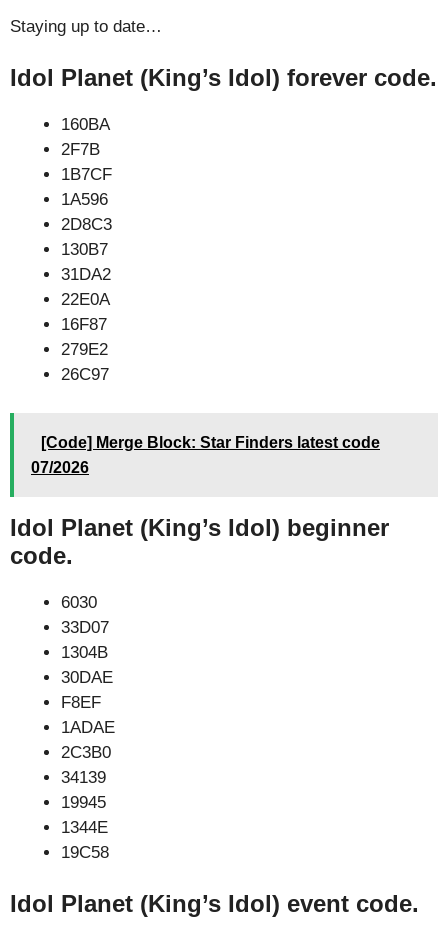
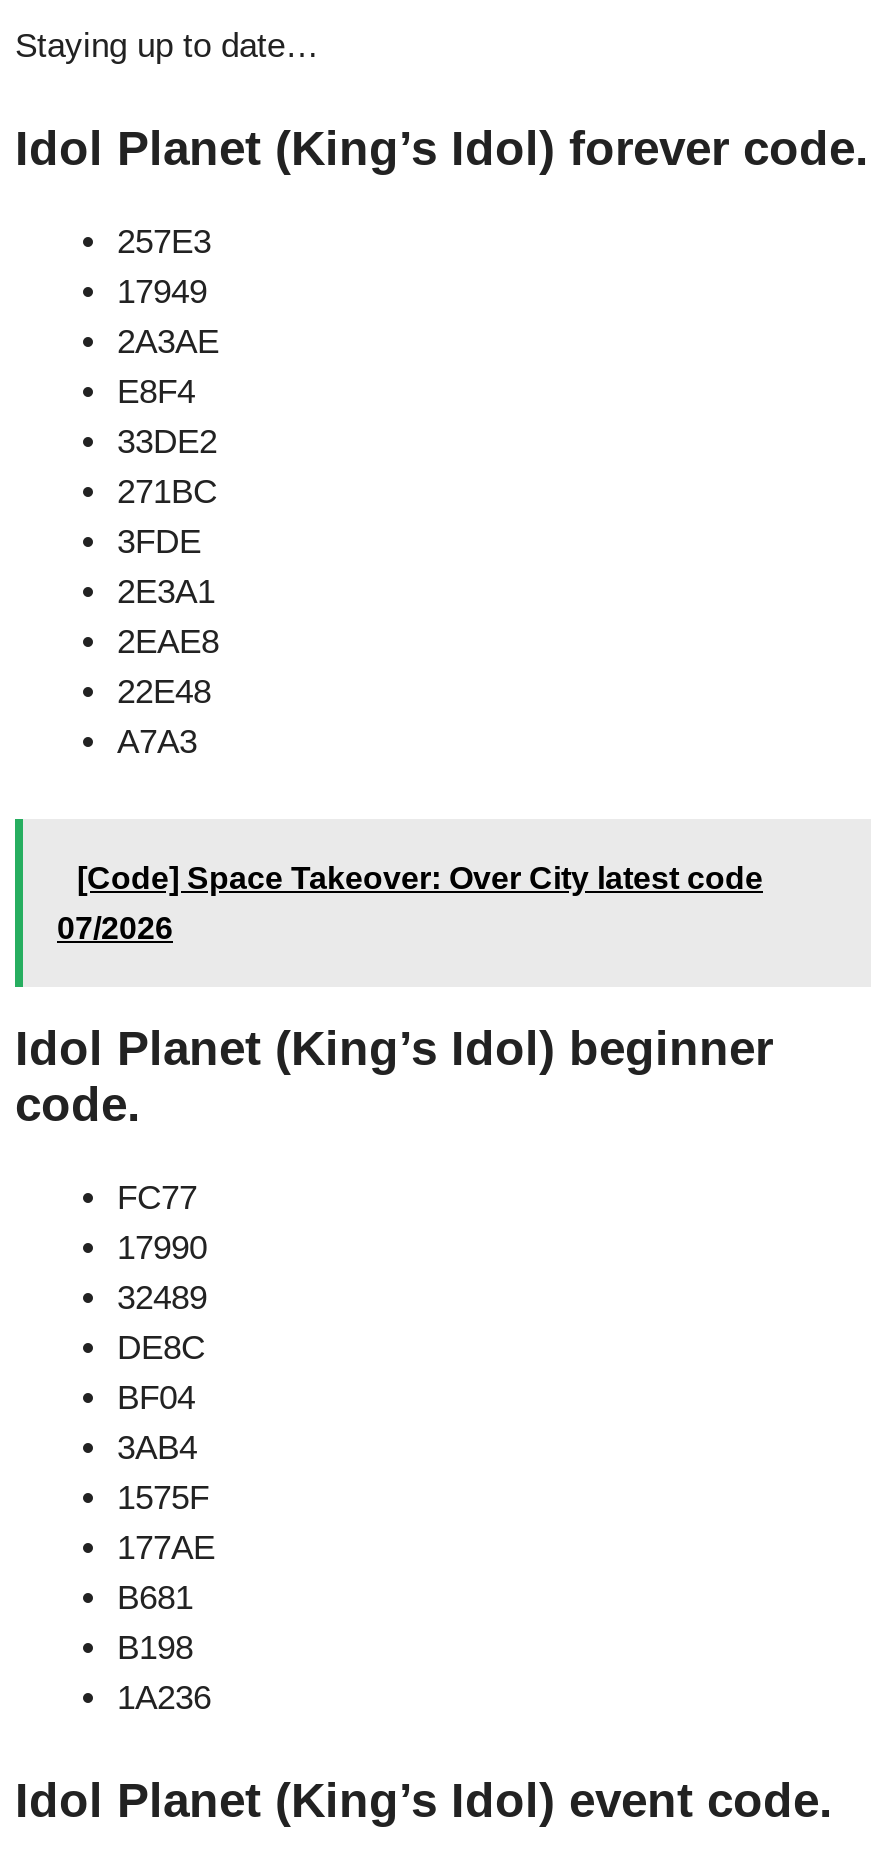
[61,115,112,384] 160BA | 2F7B | 1B7CF | 1A596 | 2D8C3 | 130B7 | 31DA2 | 22E0A | 16F87 | 279E2 | 26C97 -> [117,223,219,761] 257E3 | 17949 | 2A3AE | E8F4 | 33DE2 | 271BC | 3FDE | 2E3A1 | 2EAE8 | 22E48 | A7A3
[41,433,380,450] [Code] Merge Block: Star Finders latest code -> [77,860,763,894] [Code] Space Takeover: Over City latest code
[61,592,115,861] 6030 | 33D07 | 1304B | 30DAE | F8EF | 1ADAE | 2C3B0 | 34139 | 19945 | 1344E | 19C58 -> [117,1178,215,1716] FC77 | 17990 | 32489 | DE8C | BF04 | 3AB4 | 1575F | 177AE | B681 | B198 | 1A236

